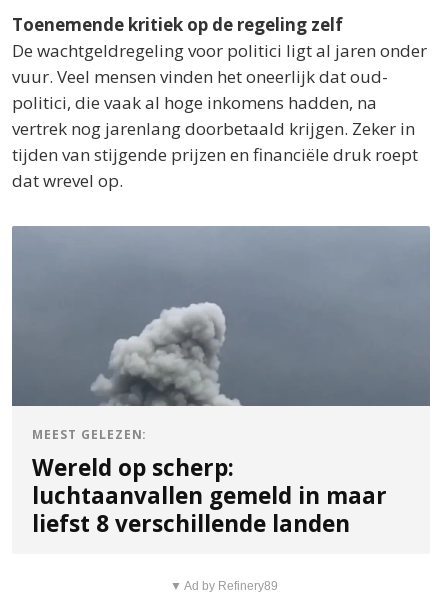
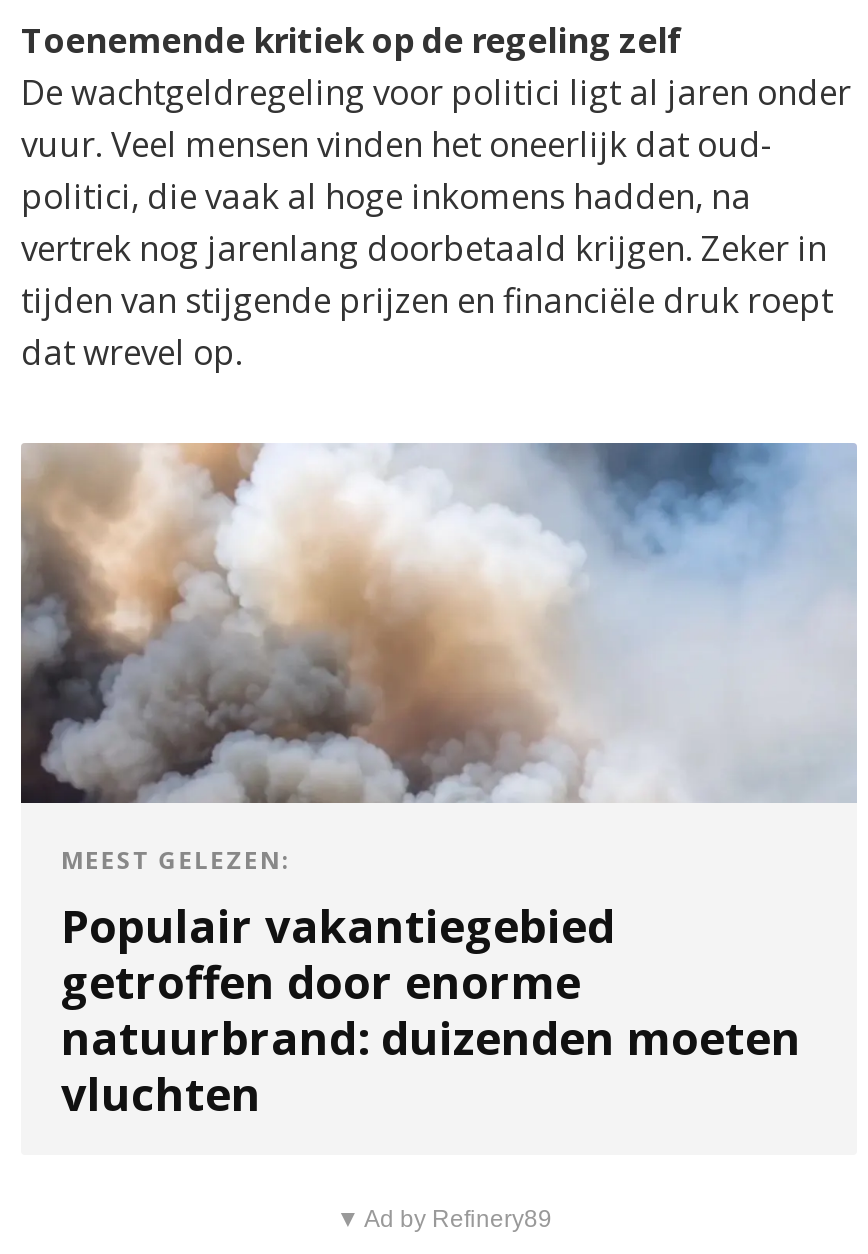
[11,226,430,407] [image] -> [19,443,857,805] [image]
[32,452,387,539] Wereld op scherp: | luchtaanvallen gemeld in maar | liefst 8 verschillende landen -> [61,895,801,1125] Populair vakantiegebied | getroffen door enorme | natuurbrand: duizenden moeten | vluchten

